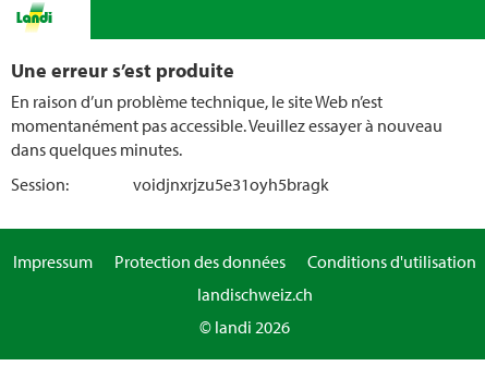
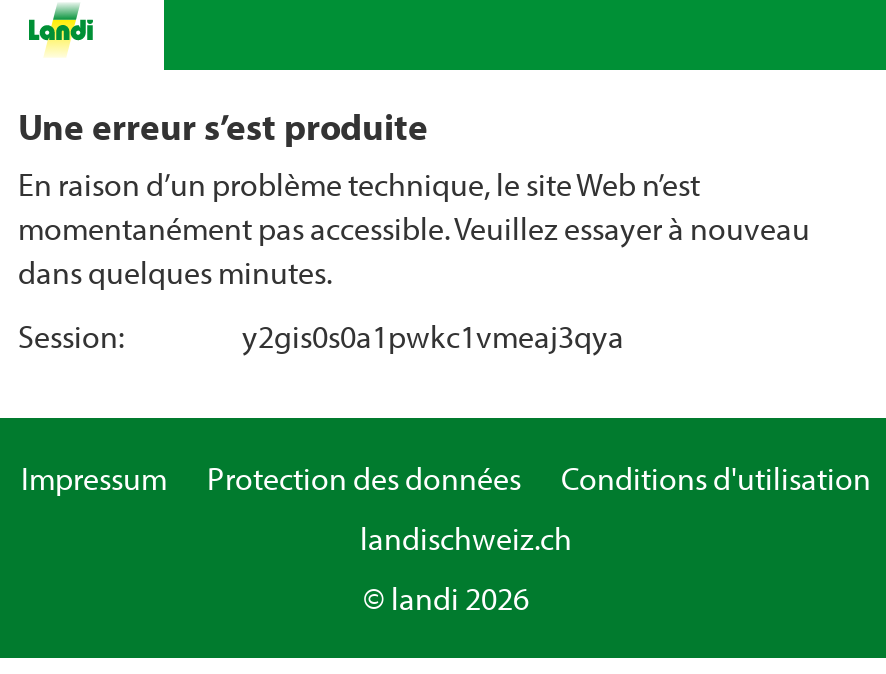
[133,173,329,195] voidjnxrjzu5e31oyh5bragk -> [242,316,624,356] y2gis0s0a1pwkc1vmeaj3qya

